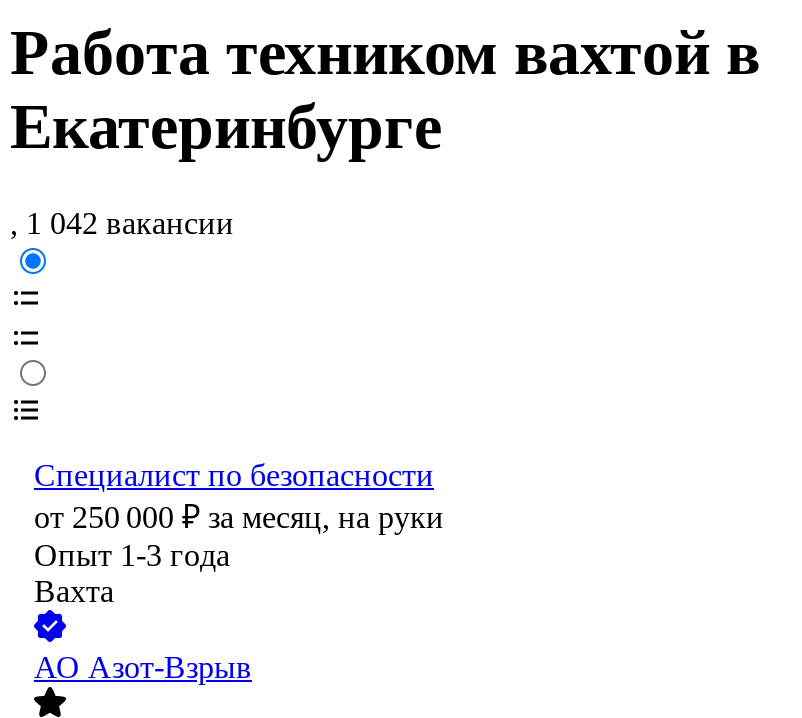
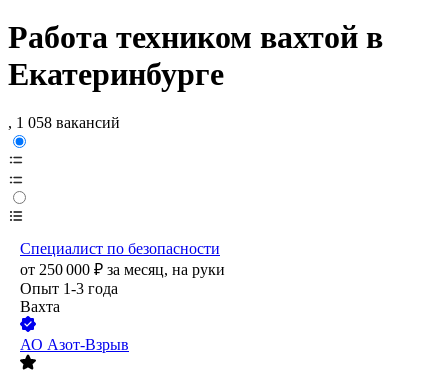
[10,207,234,241] , 1 042 вакансии -> [8,114,120,131] , 1 058 вакансий

